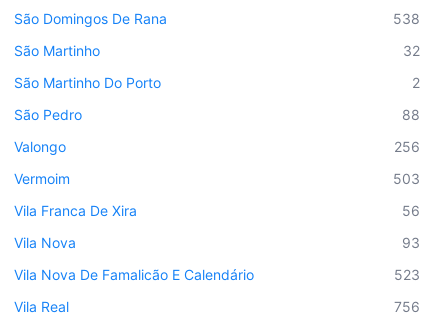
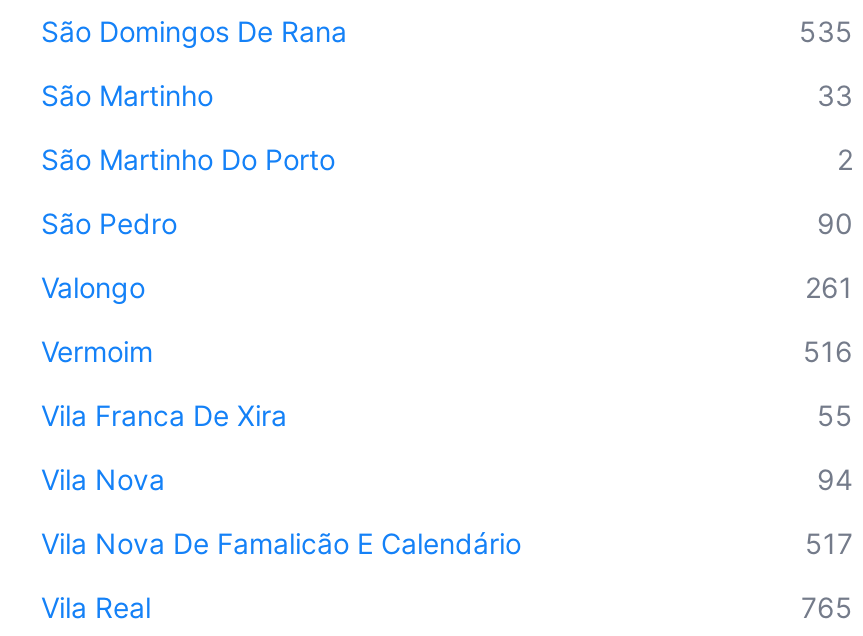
[393,10,420,27] 538 -> [799,13,853,47] 535
[403,42,420,59] 32 -> [817,77,853,111] 33
[402,106,420,123] 88 -> [817,205,853,239] 90
[394,138,420,155] 256 -> [805,269,853,303] 261
[393,170,420,187] 503 -> [803,333,853,367] 516
[402,202,420,219] 56 -> [817,397,853,431] 55
[402,234,420,251] 93 -> [817,461,853,495] 94
[394,266,420,283] 523 -> [805,525,853,559] 517
[394,298,420,315] 756 -> [801,589,853,623] 765

